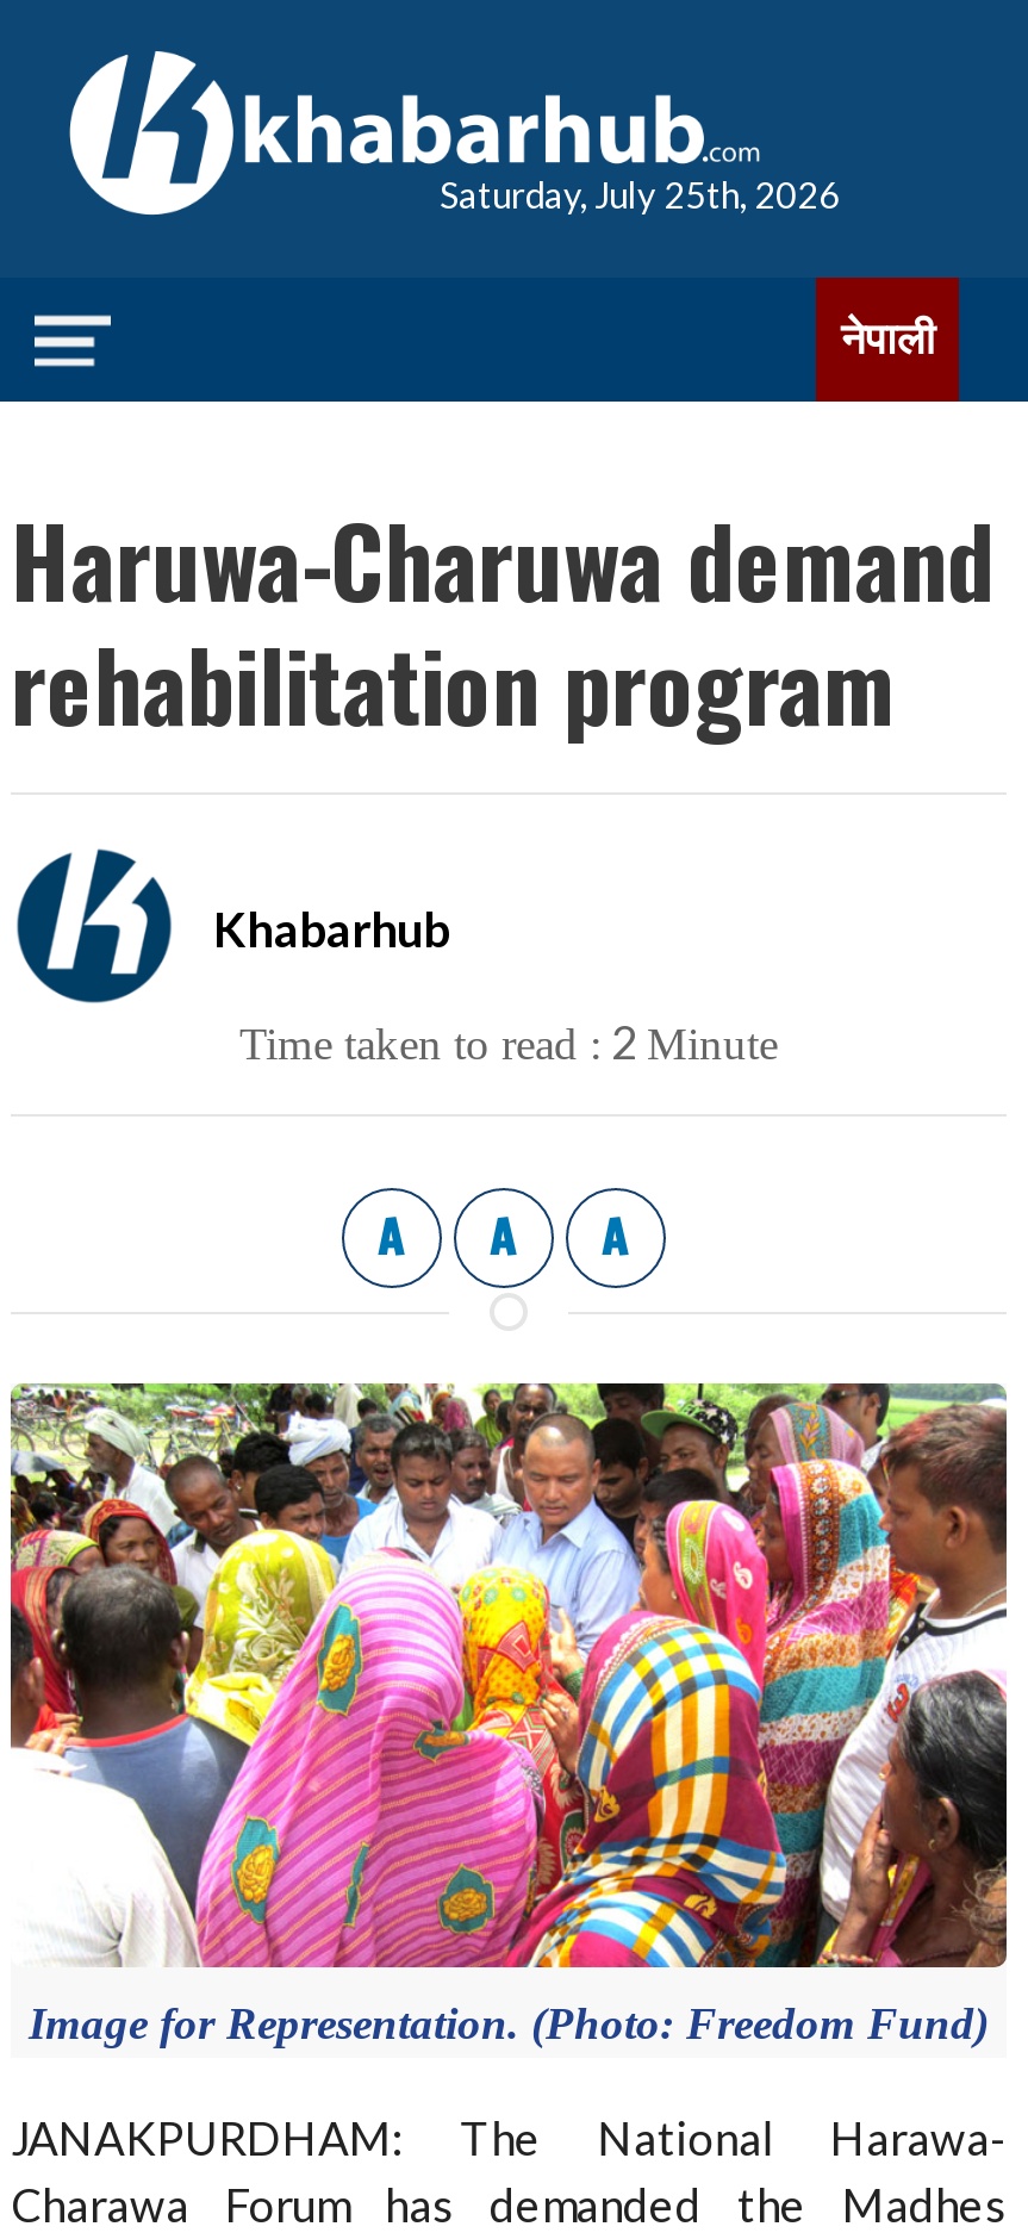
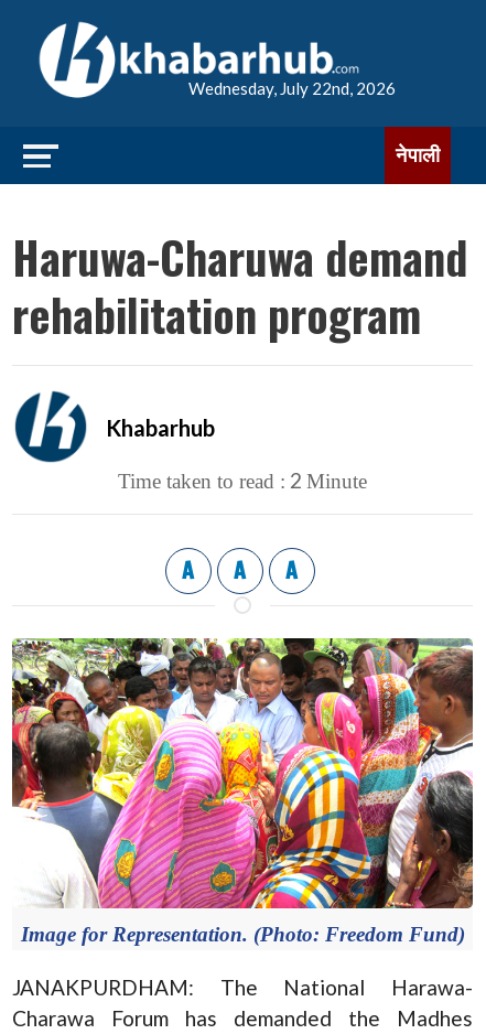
[440,173,840,216] Saturday, July 25th, 2026 -> [188,78,396,98] Wednesday, July 22nd, 2026

